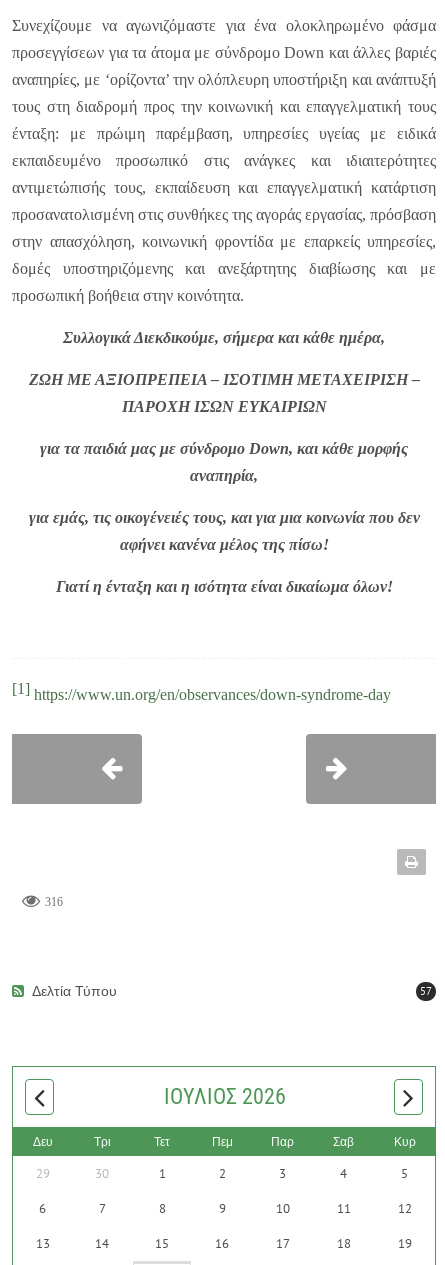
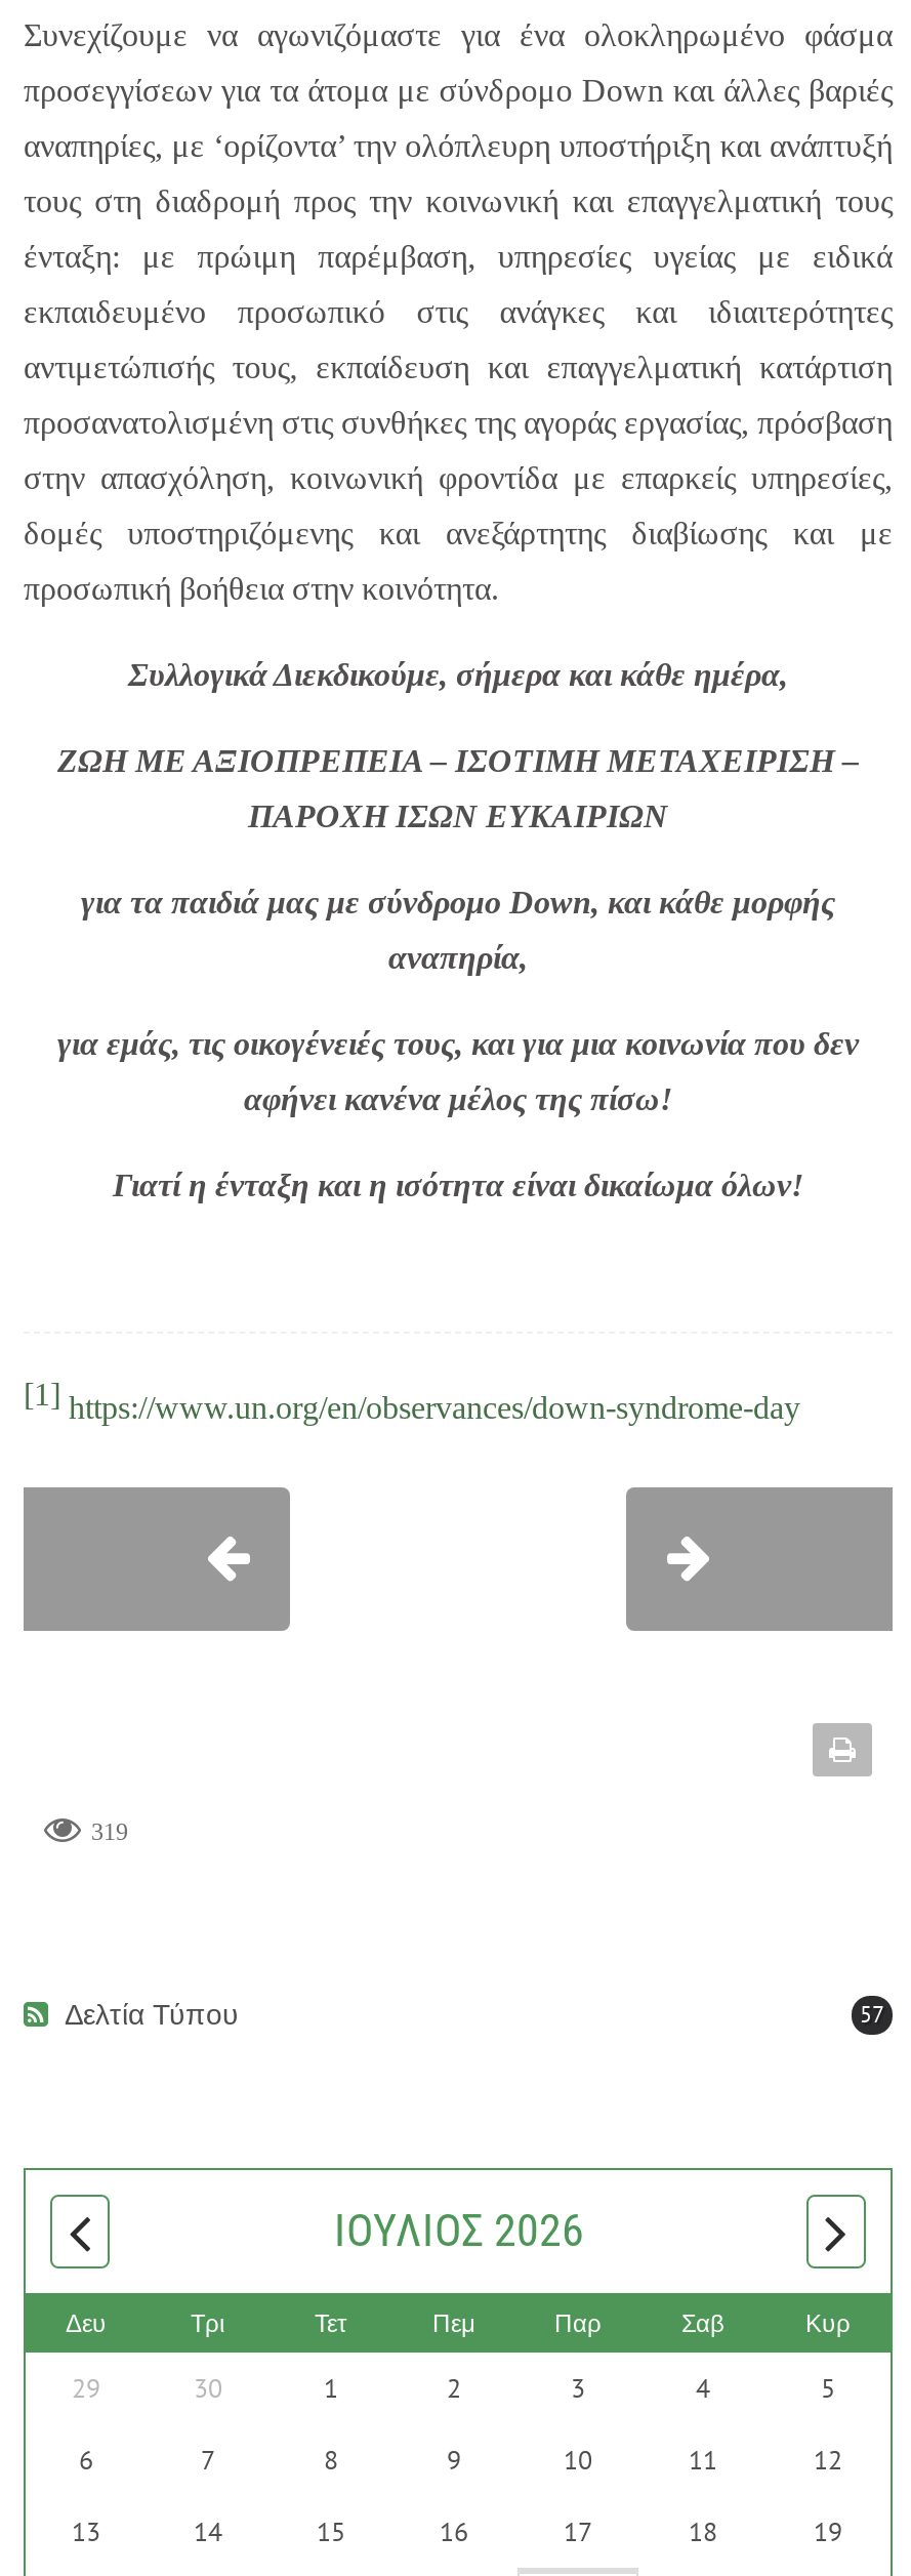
[45,895,63,909] 316 -> [91,1817,128,1846] 319

